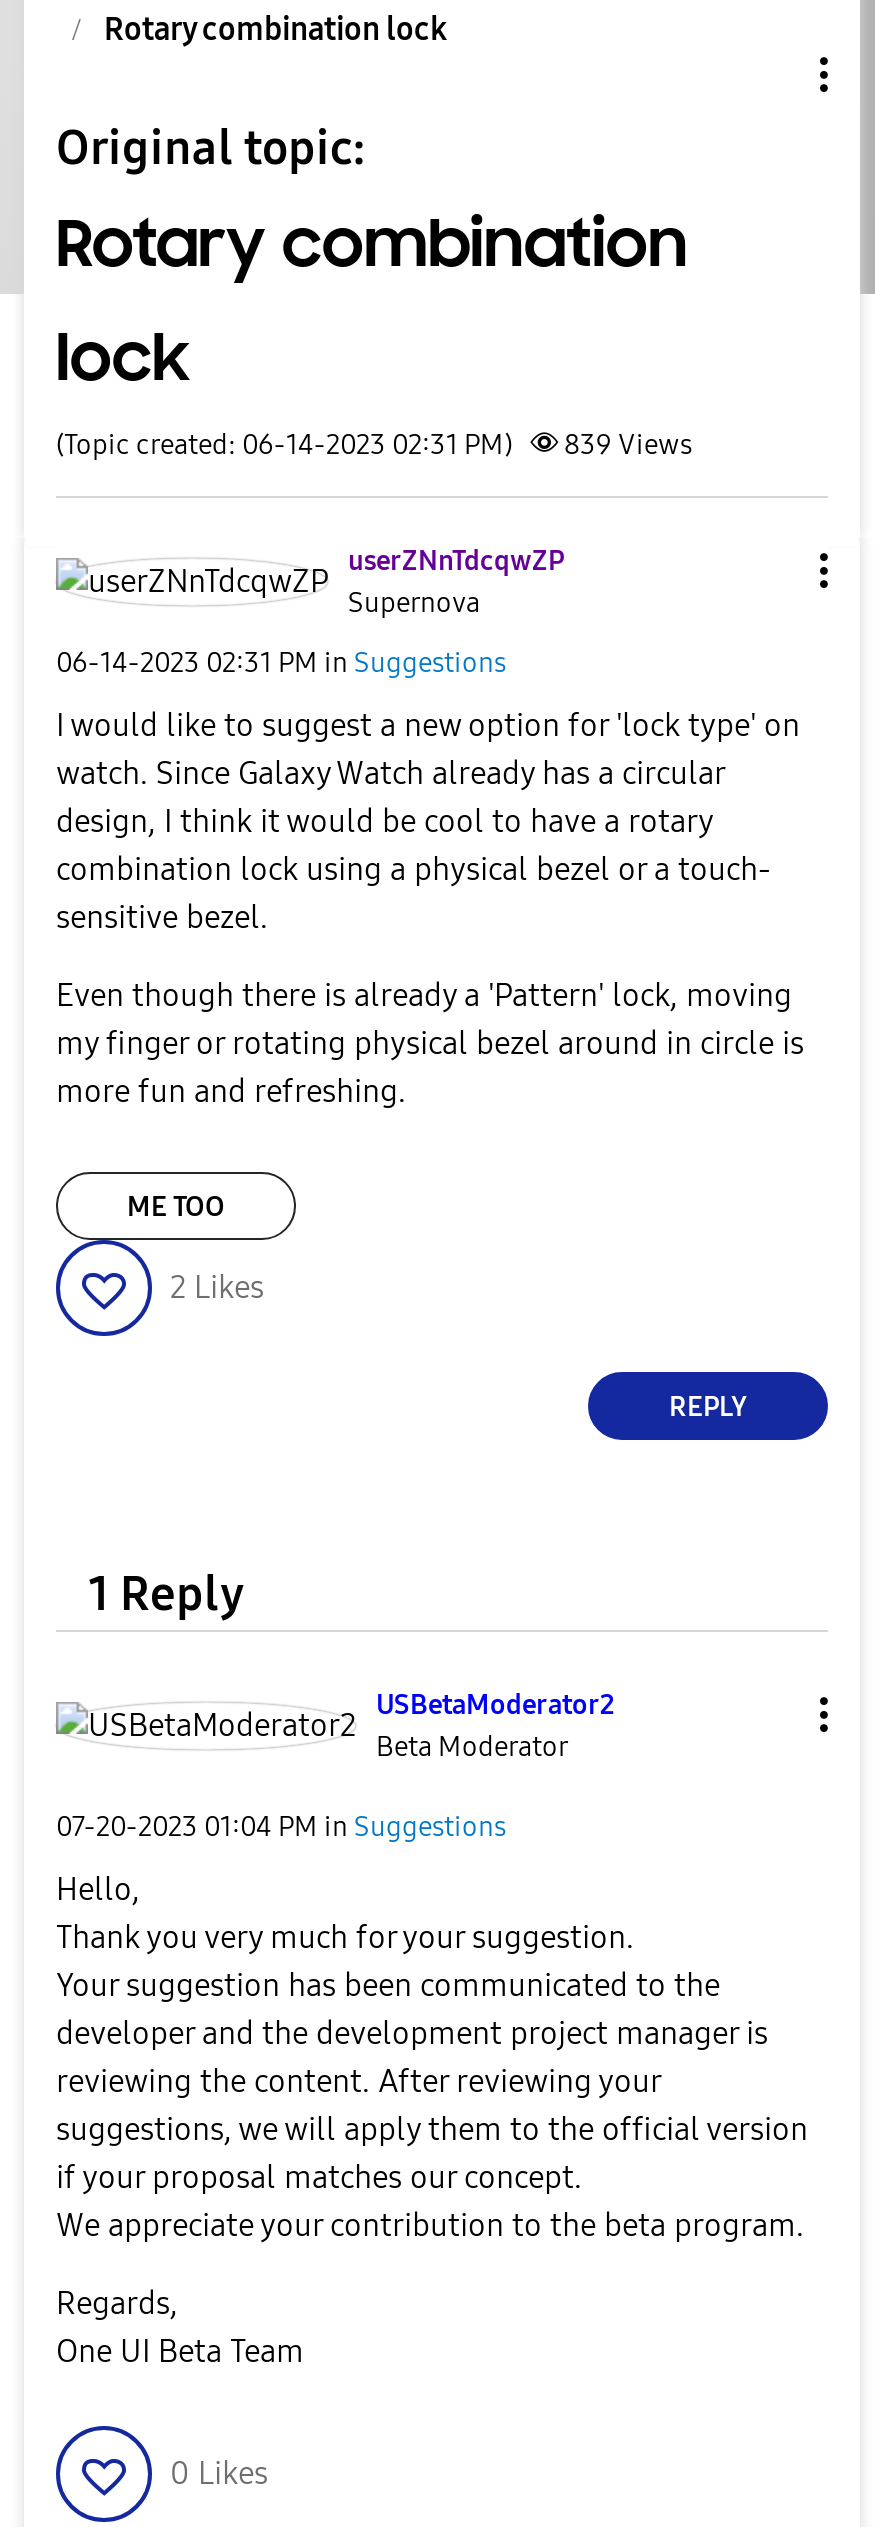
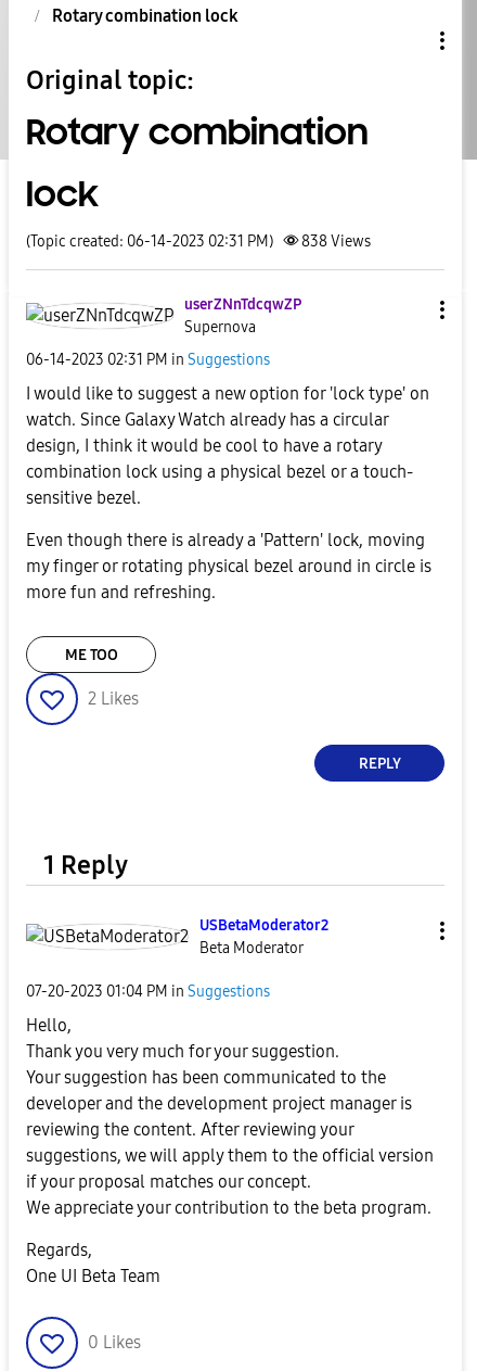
[56,428,692,462] (Topic created: 06-14-2023 02:31 PM) 839 Views -> [26,232,371,251] (Topic created: 06-14-2023 02:31 PM) 838 Views

